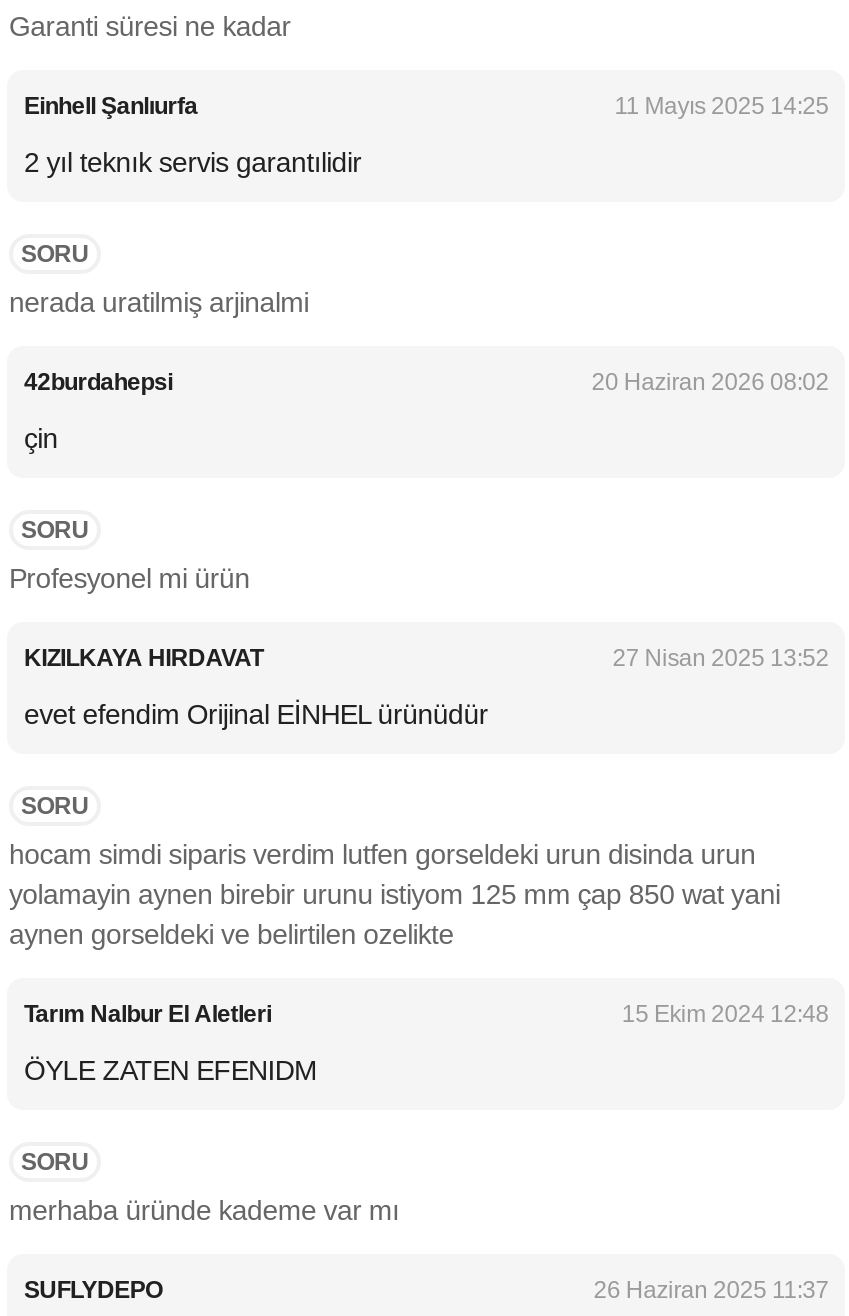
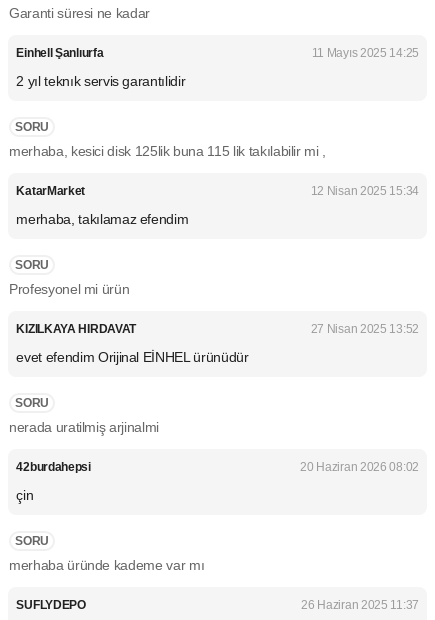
none -> [9,143,326,159] merhaba, kesici disk 125lik buna 115 lik takılabilir mi ,
none -> [16,184,419,198] KatarMarket | 12 Nisan 2025 15:34
none -> [16,211,188,227] merhaba, takılamaz efendim
moved [9,286,309,318] -> [9,419,159,435]: nerada uratilmiş arjinalmi
moved [24,368,829,396] -> [16,460,419,474]: 42burdahepsi | 20 Haziran 2026 08:02
moved [24,422,58,454] -> [16,487,33,503]: çin
[9,838,780,950] hocam simdi siparis verdim lutfen gorseldeki urun disinda urun | yolamayin aynen birebir urunu istiyom 125 mm çap 850 wat yani | aynen gorseldeki ve belirtilen ozelikte -> none
[24,1000,829,1028] Tarım Nalbur El Aletleri | 15 Ekim 2024 12:48 -> none
[24,1054,317,1086] ÖYLE ZATEN EFENIDM -> none

